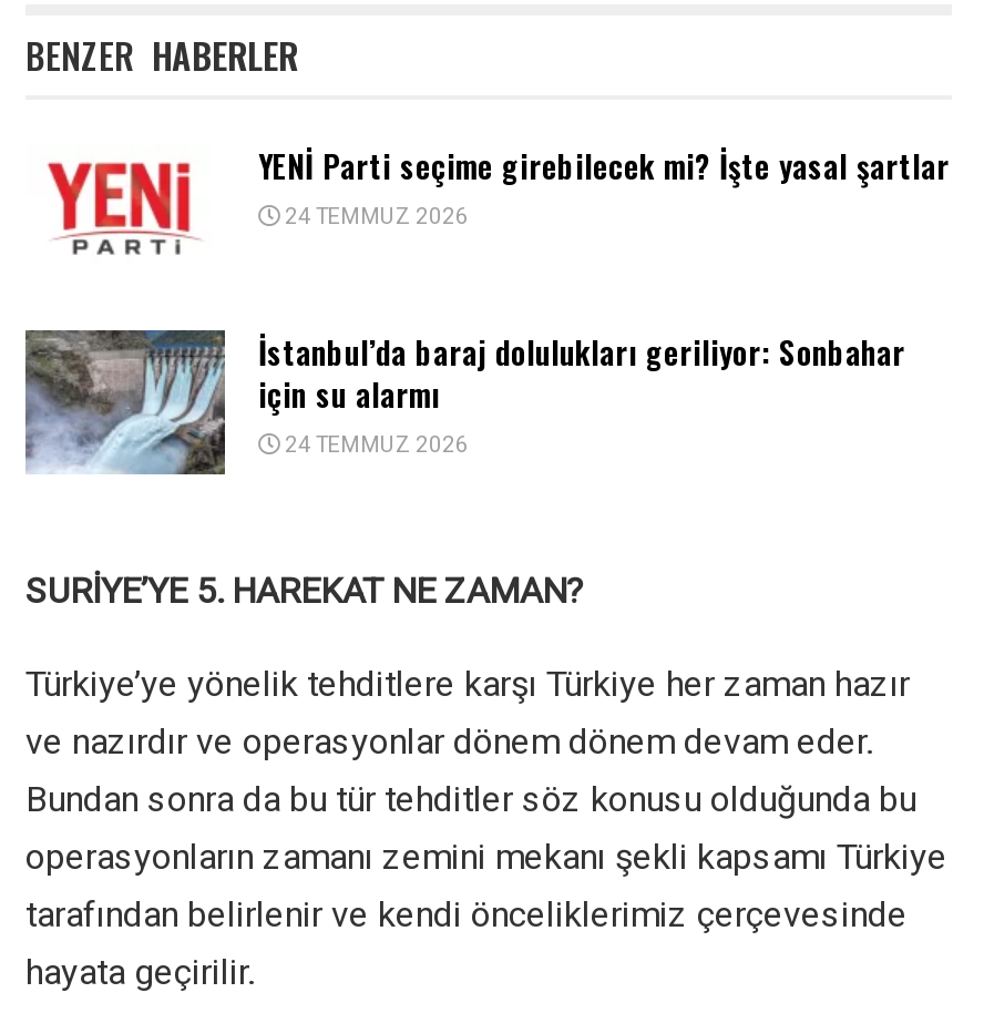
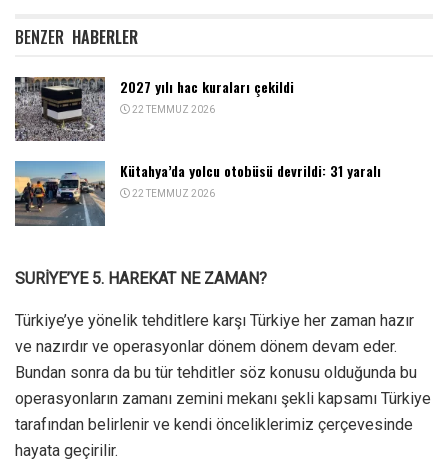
[25,142,950,286] [image] | YENİ Parti seçime girebilecek mi? İşte yasal şartlar | 24 TEMMUZ 2026 -> [14,76,294,142] [image] | 2027 yılı hac kuraları çekildi | 22 TEMMUZ 2026
[23,328,905,477] [image] | İstanbul’da baraj dolulukları geriliyor: Sonbahar | için su alarmı | 24 TEMMUZ 2026 -> [14,160,381,227] [image] | Kütahya’da yolcu otobüsü devrildi: 31 yaralı | 22 TEMMUZ 2026

